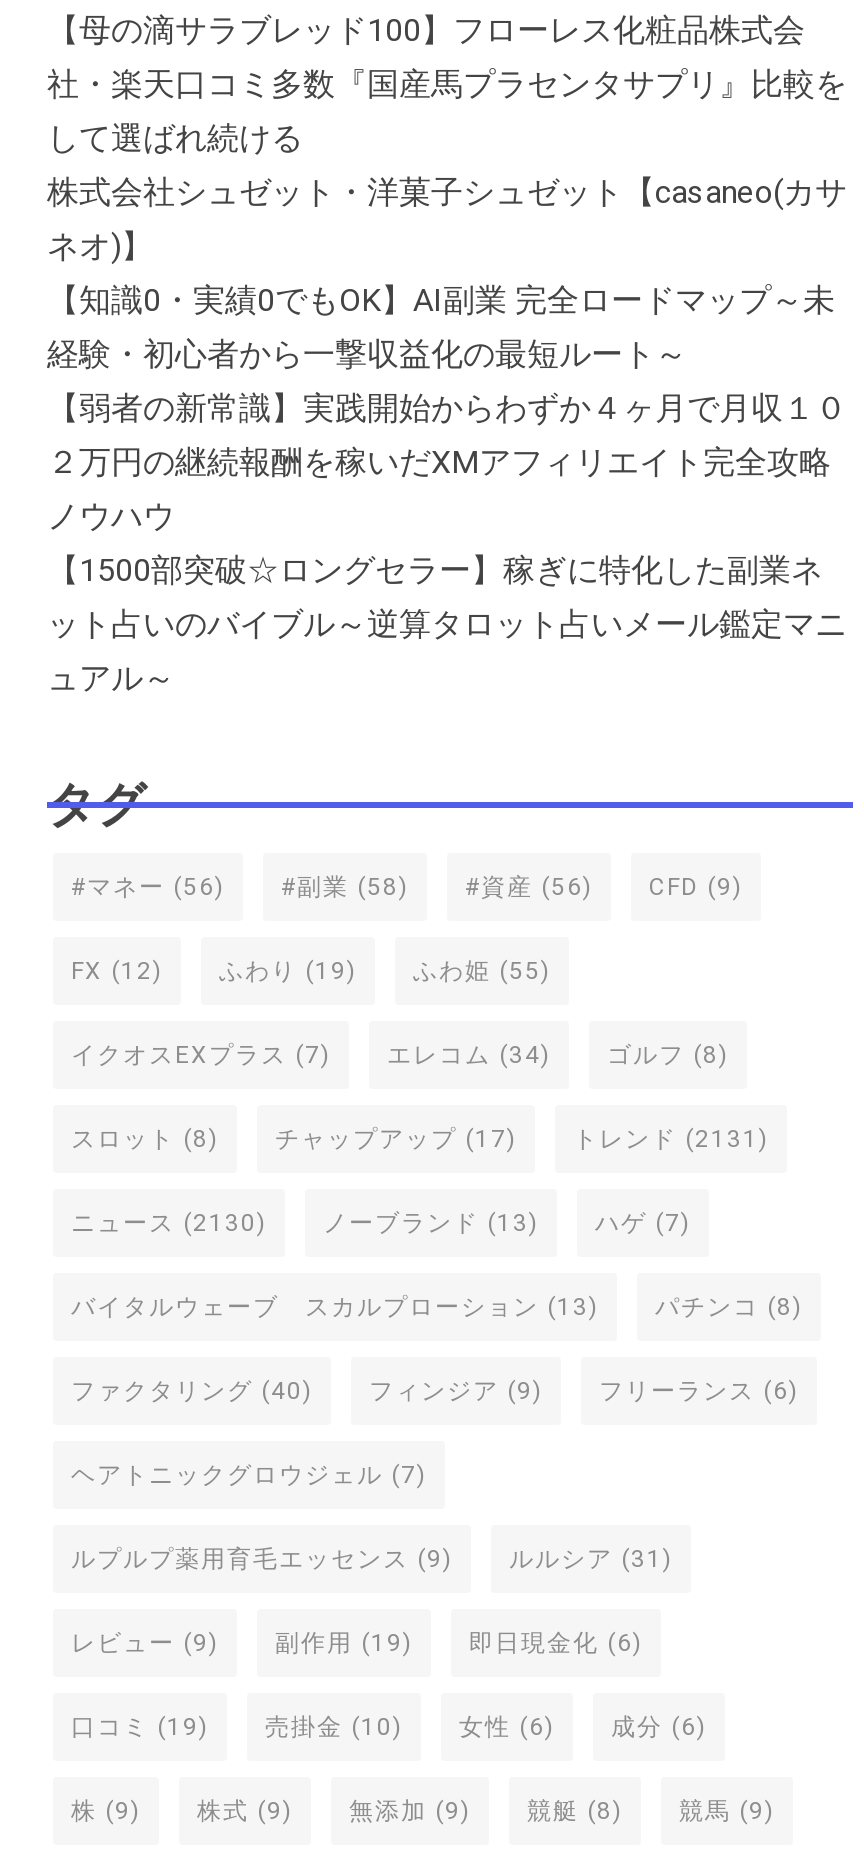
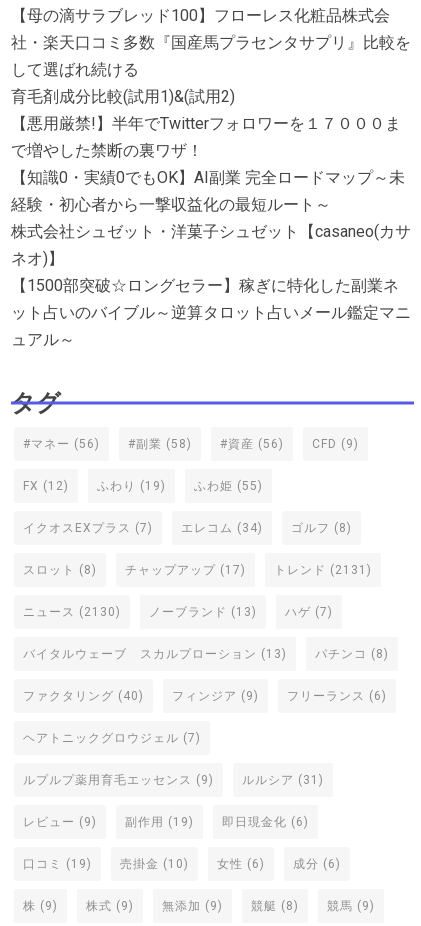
none -> [11,87,401,160] 育毛剤成分比較(試用1)&(試用2) | 【悪用厳禁!】半年でTwitterフォロワーを１７０００ま | で増やした禁断の裏ワザ！
moved [47,173,847,265] -> [11,222,411,268]: 株式会社シュゼット・洋菓子シュゼット【casaneo(カサ | ネオ)】
moved [47,281,835,373] -> [11,168,405,214]: 【知識0・実績0でもOK】AI副業 完全ロードマップ～未 | 経験・初心者から一撃収益化の最短ルート～
[47,389,847,535] 【弱者の新常識】実践開始からわずか４ヶ月で月収１０ | ２万円の継続報酬を稼いだXMアフィリエイト完全攻略 | ノウハウ -> none

